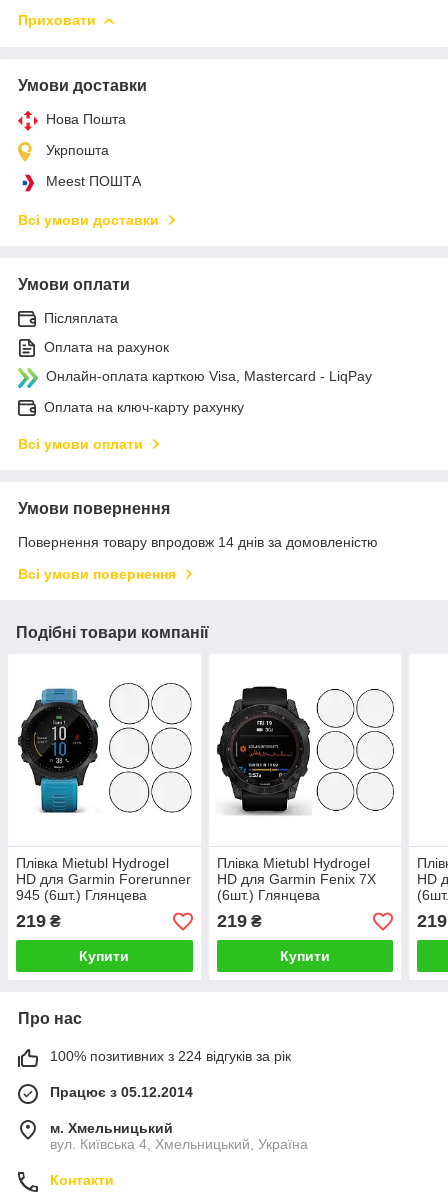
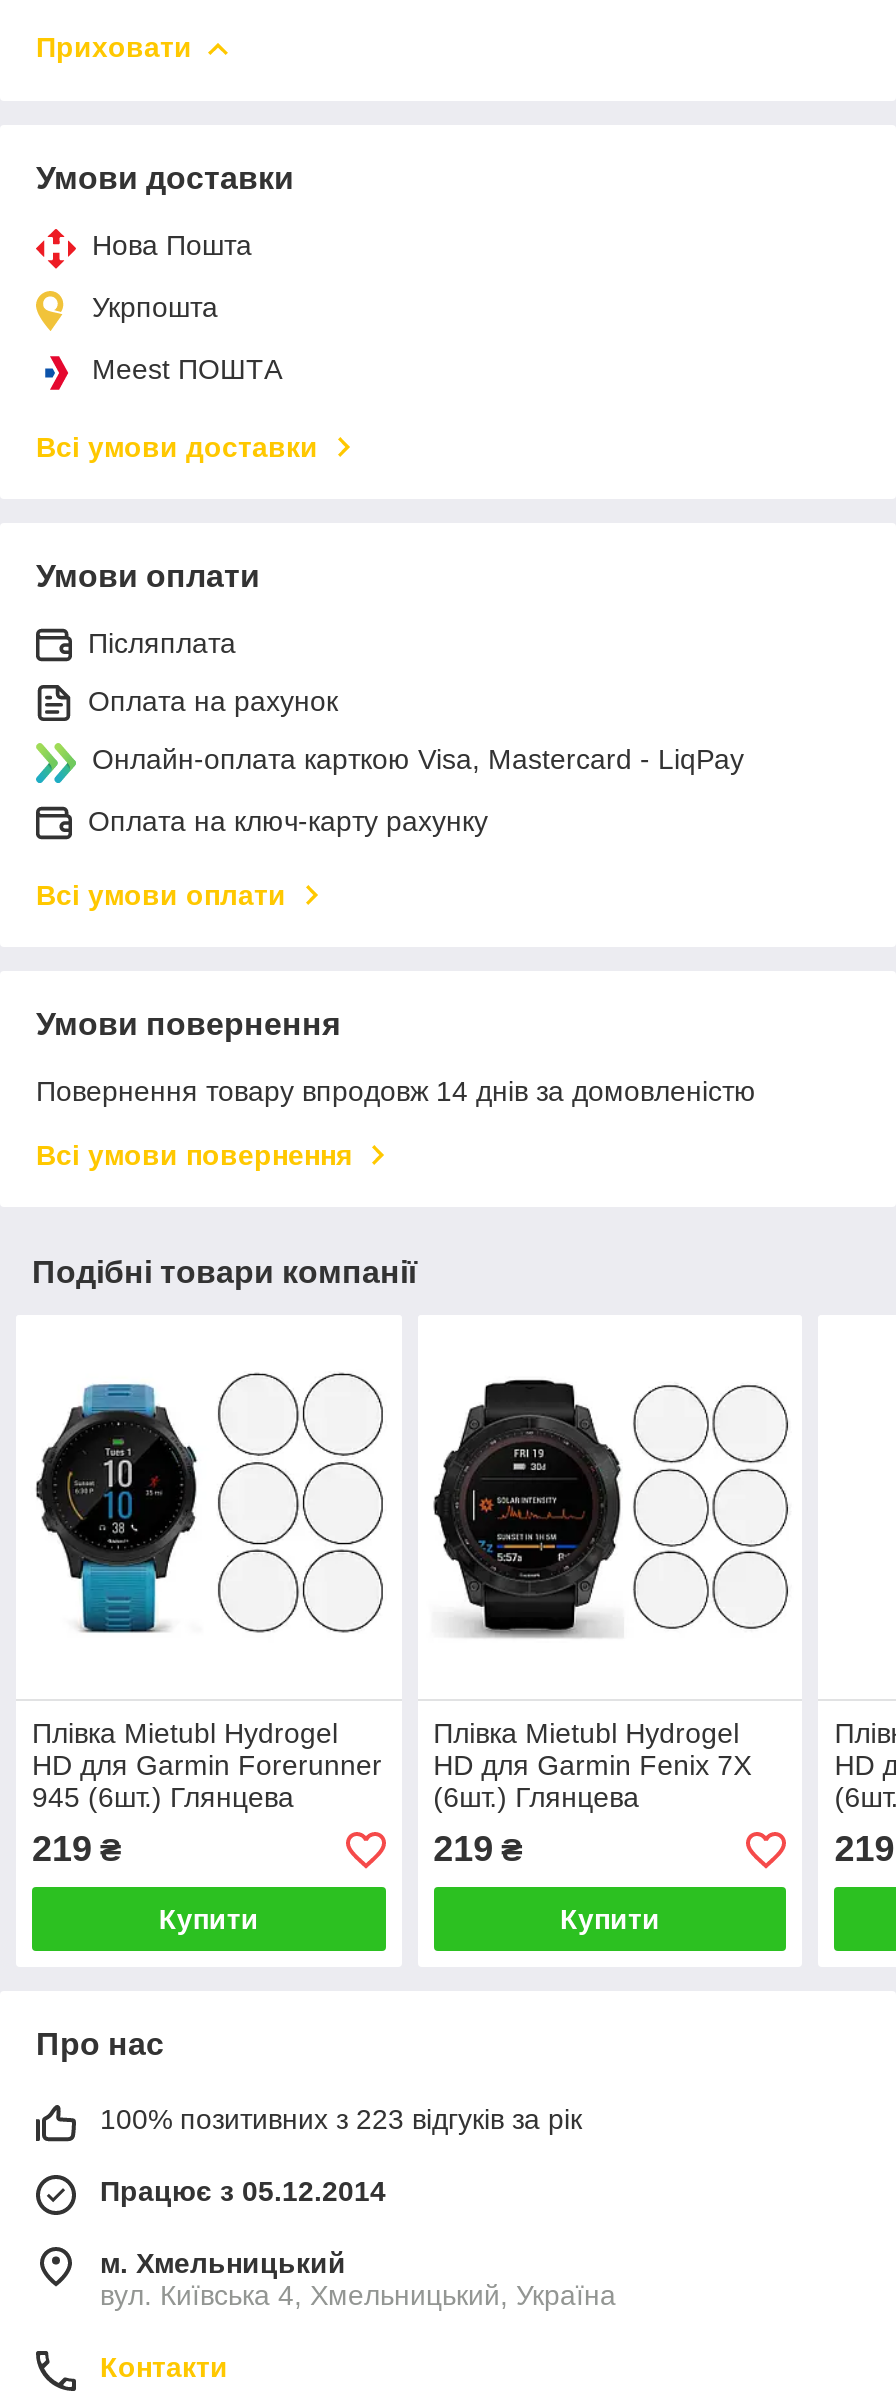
[50,1048,291,1064] 100% позитивних з 224 відгуків за рік -> [100,2104,582,2136] 100% позитивних з 223 відгуків за рік

